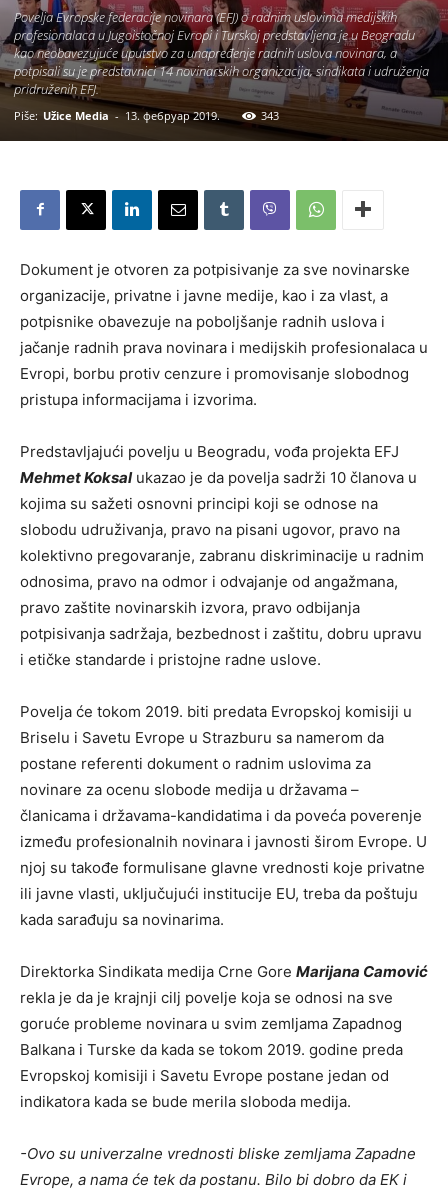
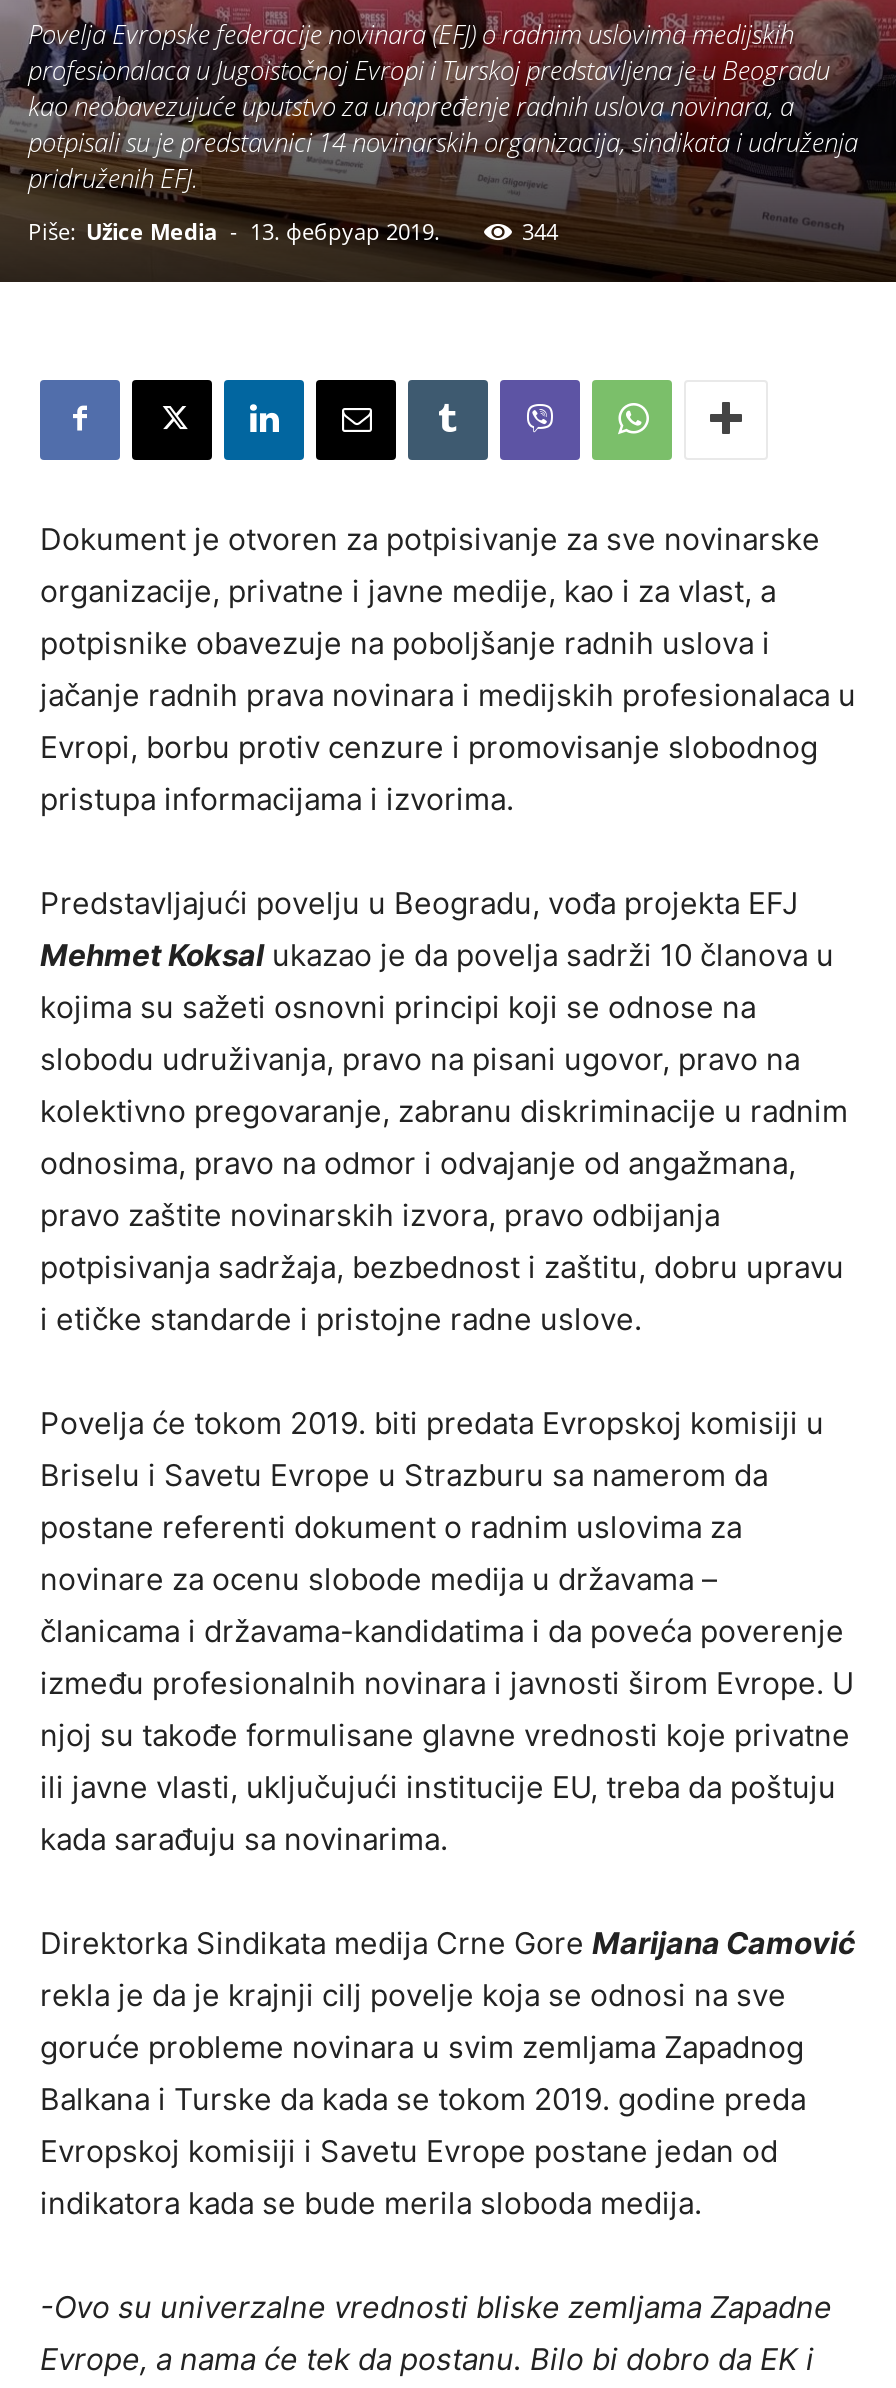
[261,108,279,123] 343 -> [522,215,558,245] 344

